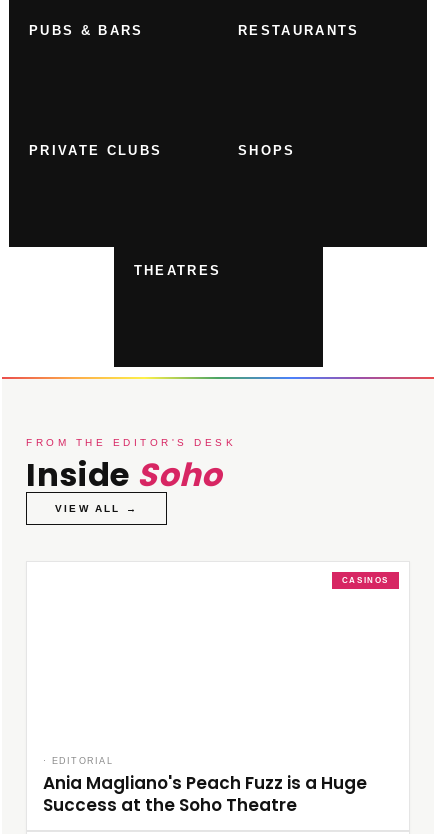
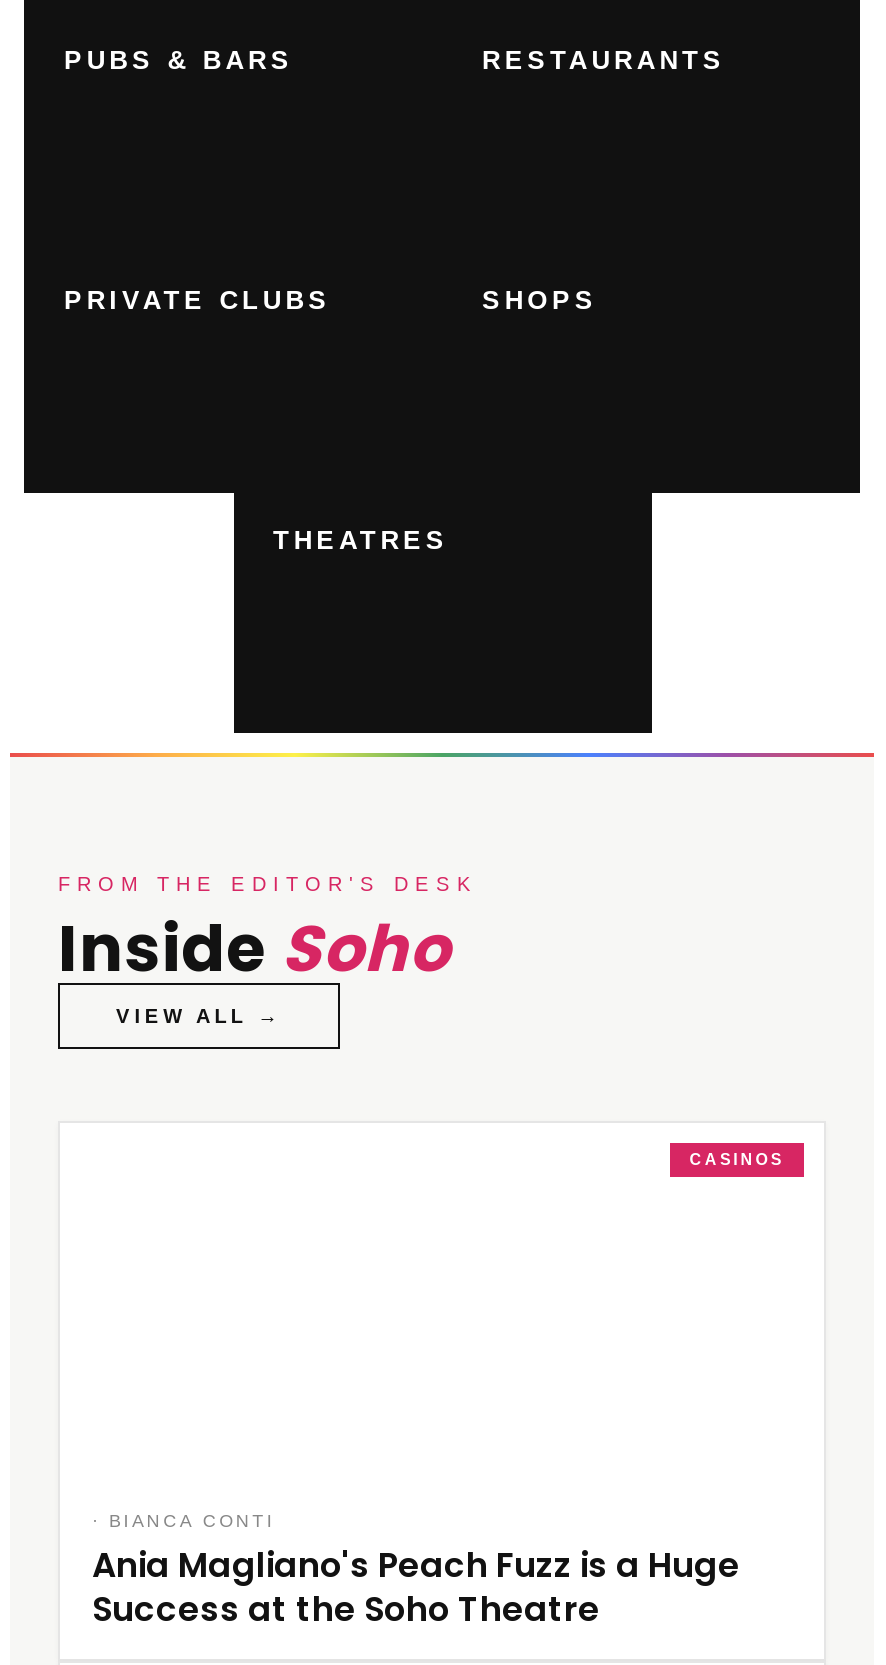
[43,756,113,766] · EDITORIAL -> [92,1511,275,1531] · BIANCA CONTI

